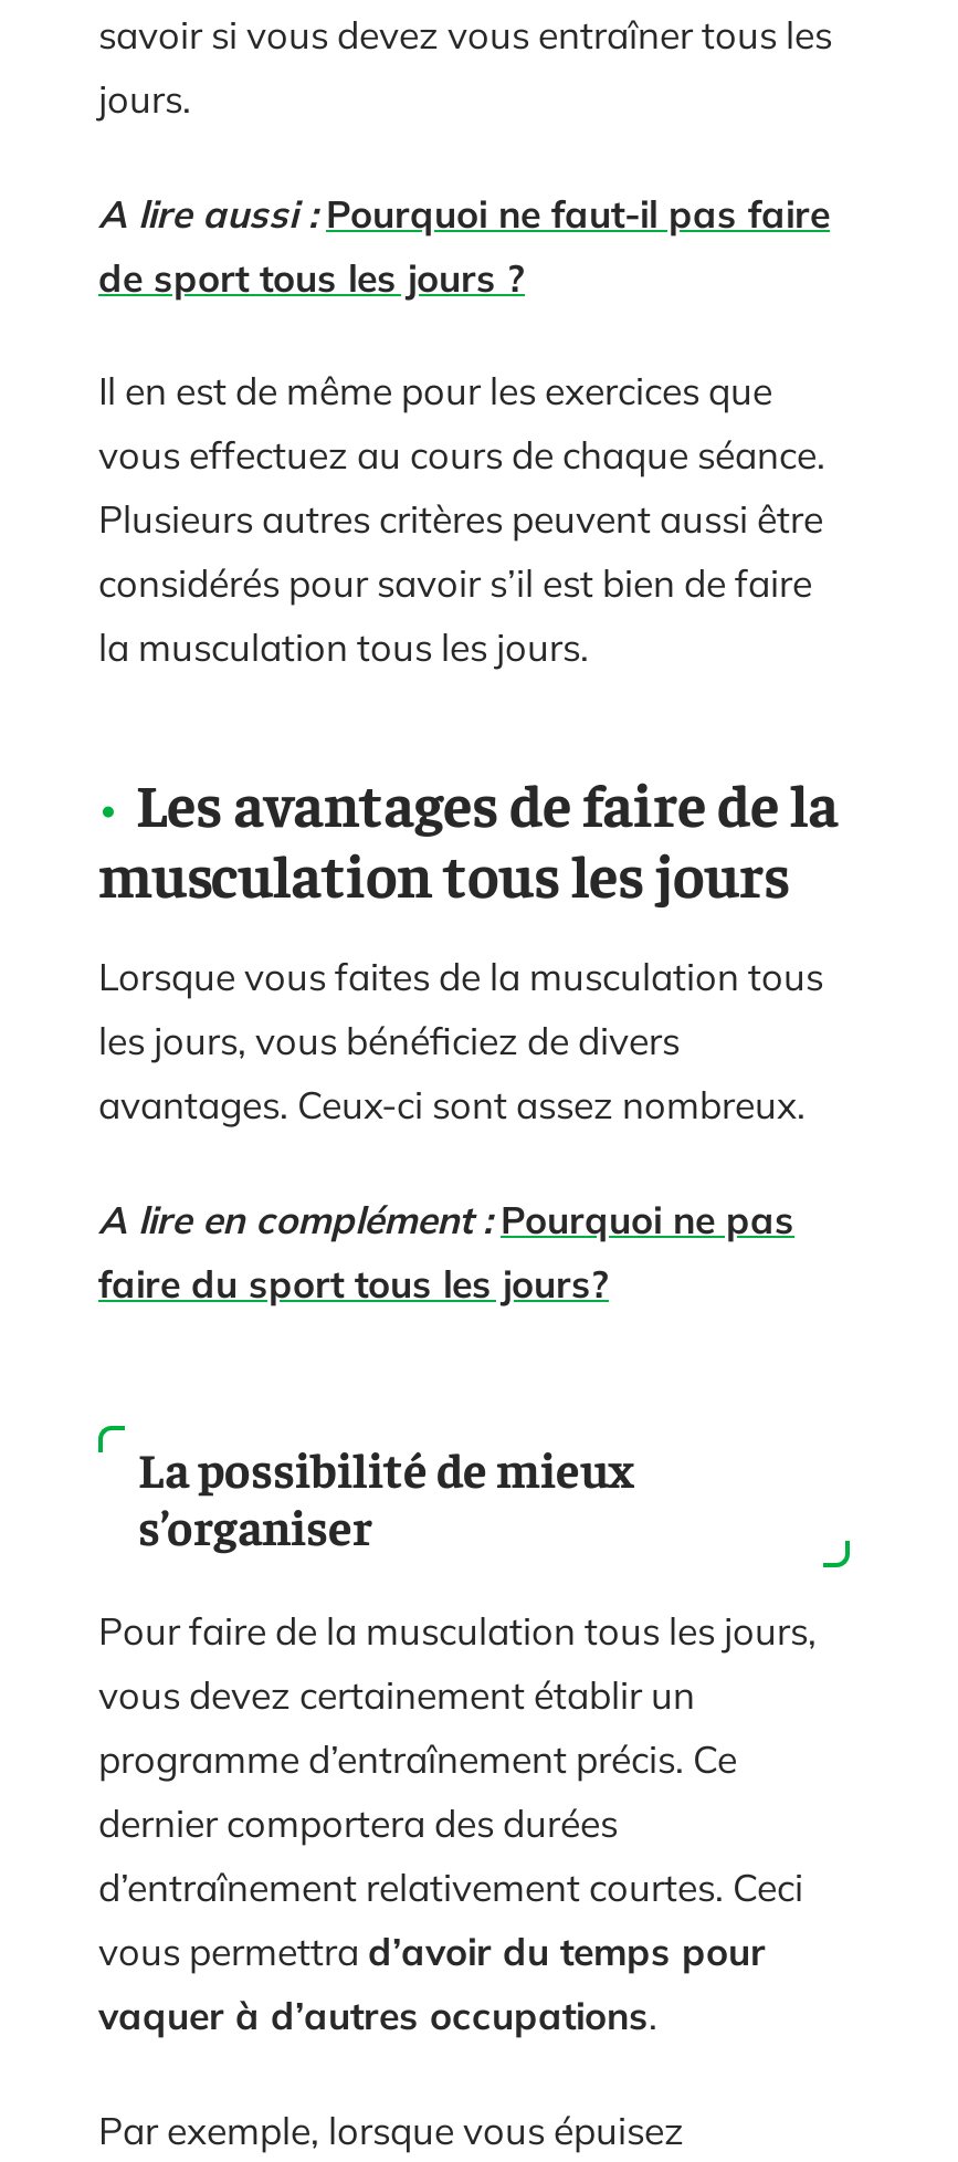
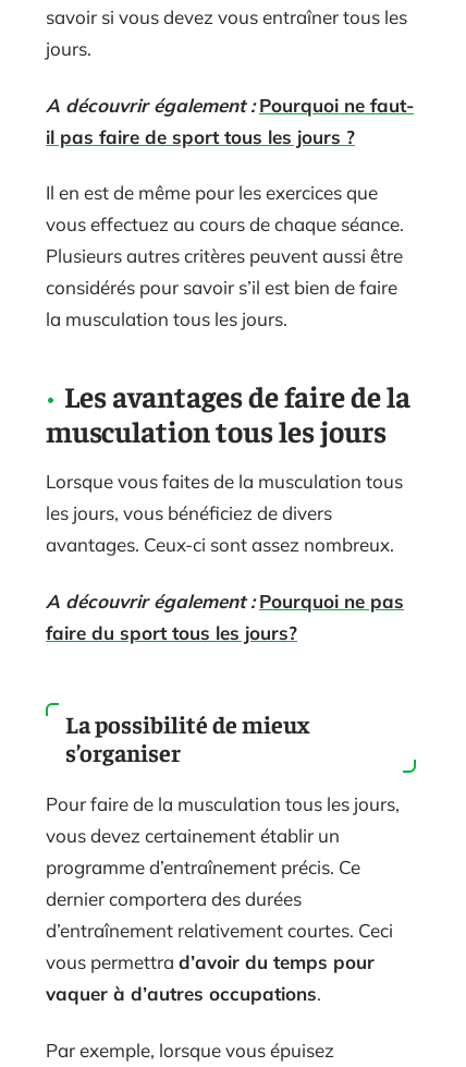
[98,189,830,300] A lire aussi : Pourquoi ne faut-il pas faire | de sport tous les jours ? -> [46,93,414,148] A découvrir également : Pourquoi ne faut- | il pas faire de sport tous les jours ?
[98,1195,794,1241] A lire en complément : Pourquoi ne pas -> [46,589,404,612] A découvrir également : Pourquoi ne pas

